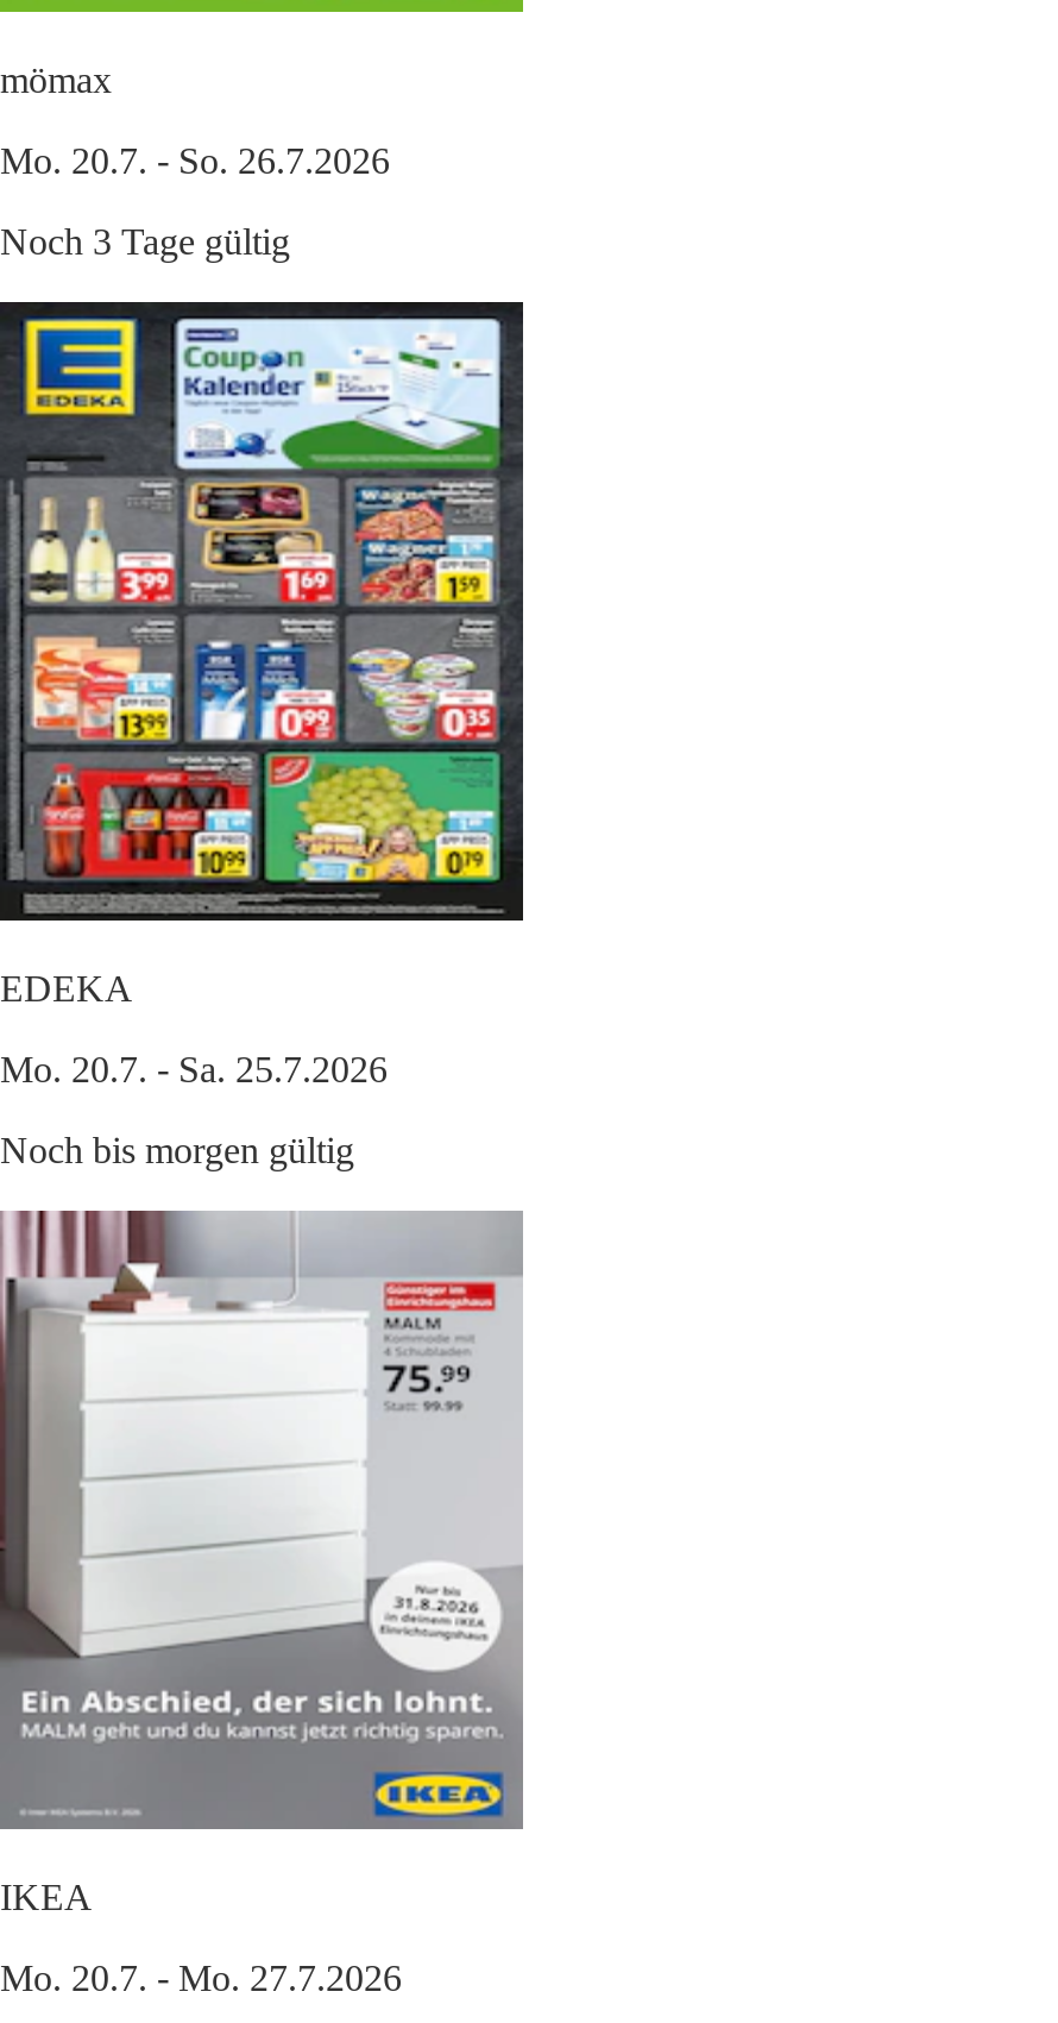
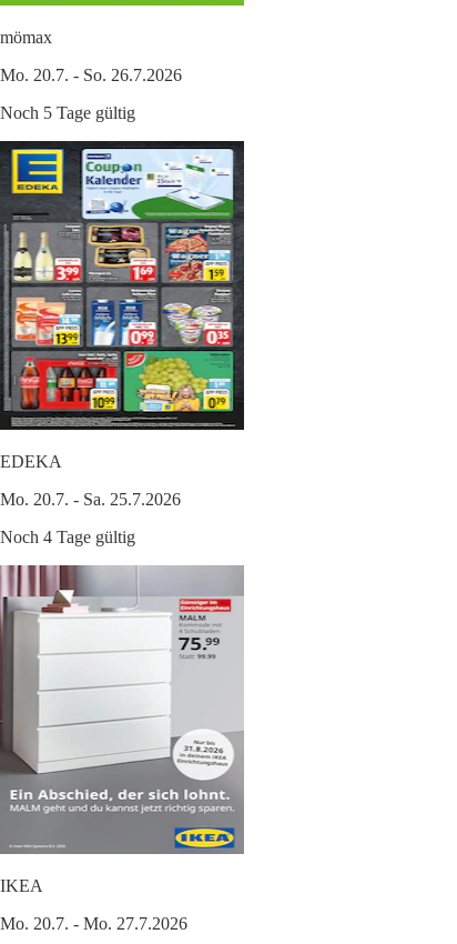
[0,222,290,262] Noch 3 Tage gültig -> [0,104,135,122] Noch 5 Tage gültig
[0,1131,354,1171] Noch bis morgen gültig -> [0,528,135,547] Noch 4 Tage gültig

